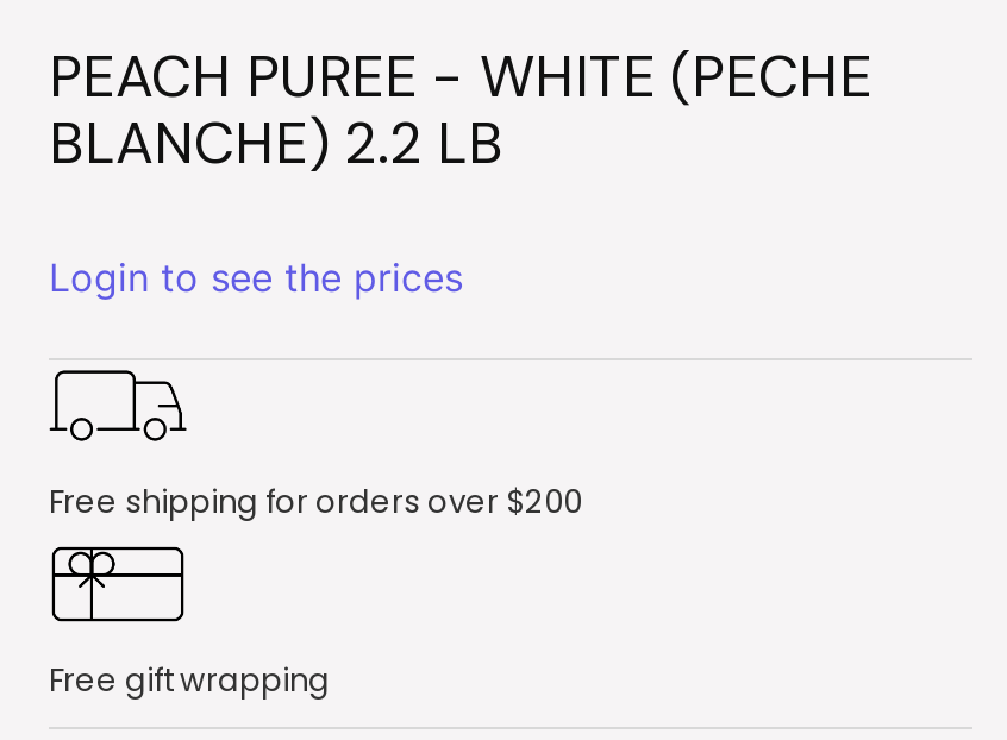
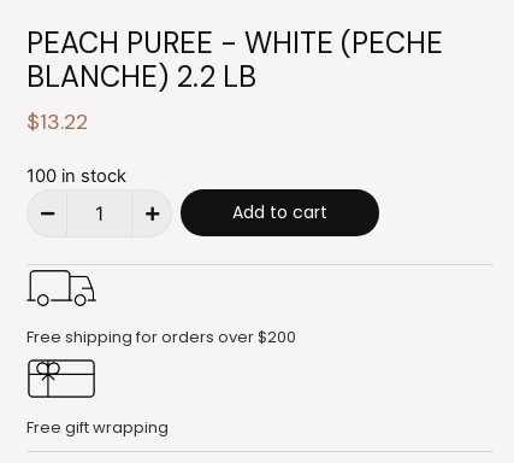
[49,254,463,302] Login to see the prices -> [26,108,327,225] $13.22 | 100 in stock | Add to cart

